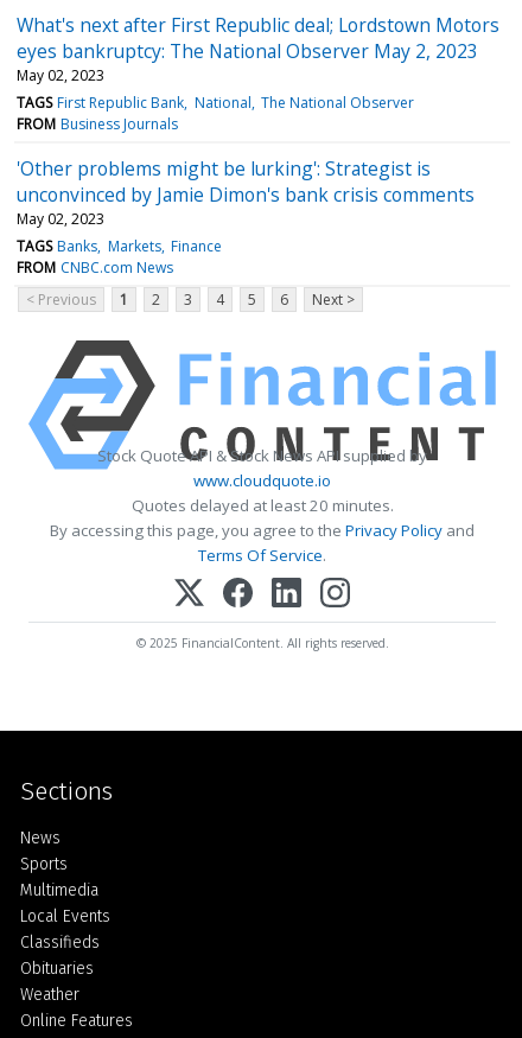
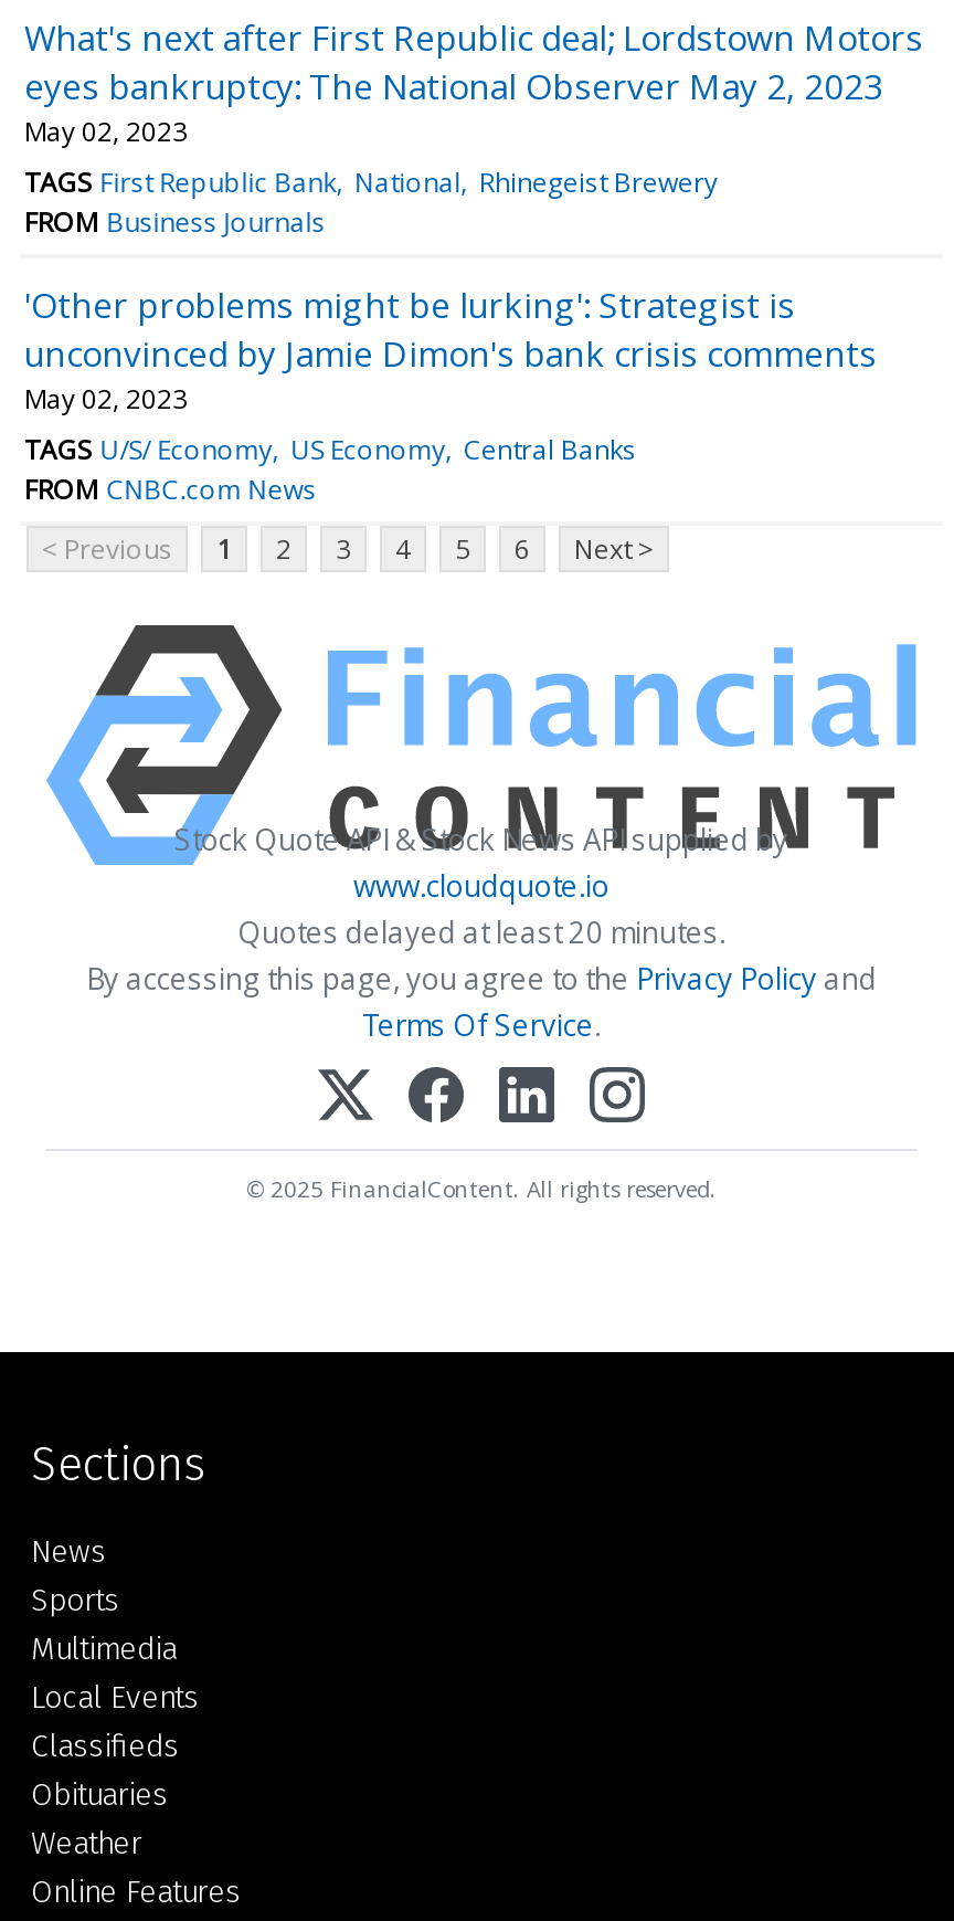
[17,92,414,112] TAGS First Republic Bank National The National Observer -> [24,163,717,201] TAGS First Republic Bank National Rhinegeist Brewery
[17,236,222,256] TAGS Banks Markets Finance -> [24,430,636,468] TAGS U/S/ Economy US Economy Central Banks

